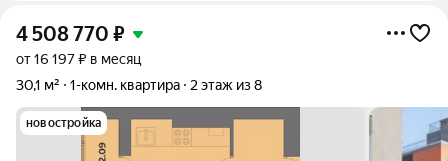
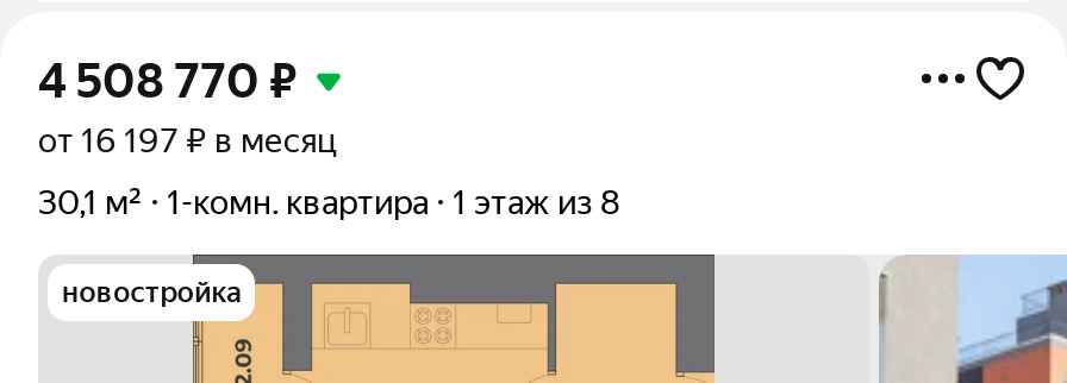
[16,77,262,93] 30,1 м² 1-комн. квартира 2 этаж из 8 -> [38,183,619,221] 30,1 м² 1-комн. квартира 1 этаж из 8

